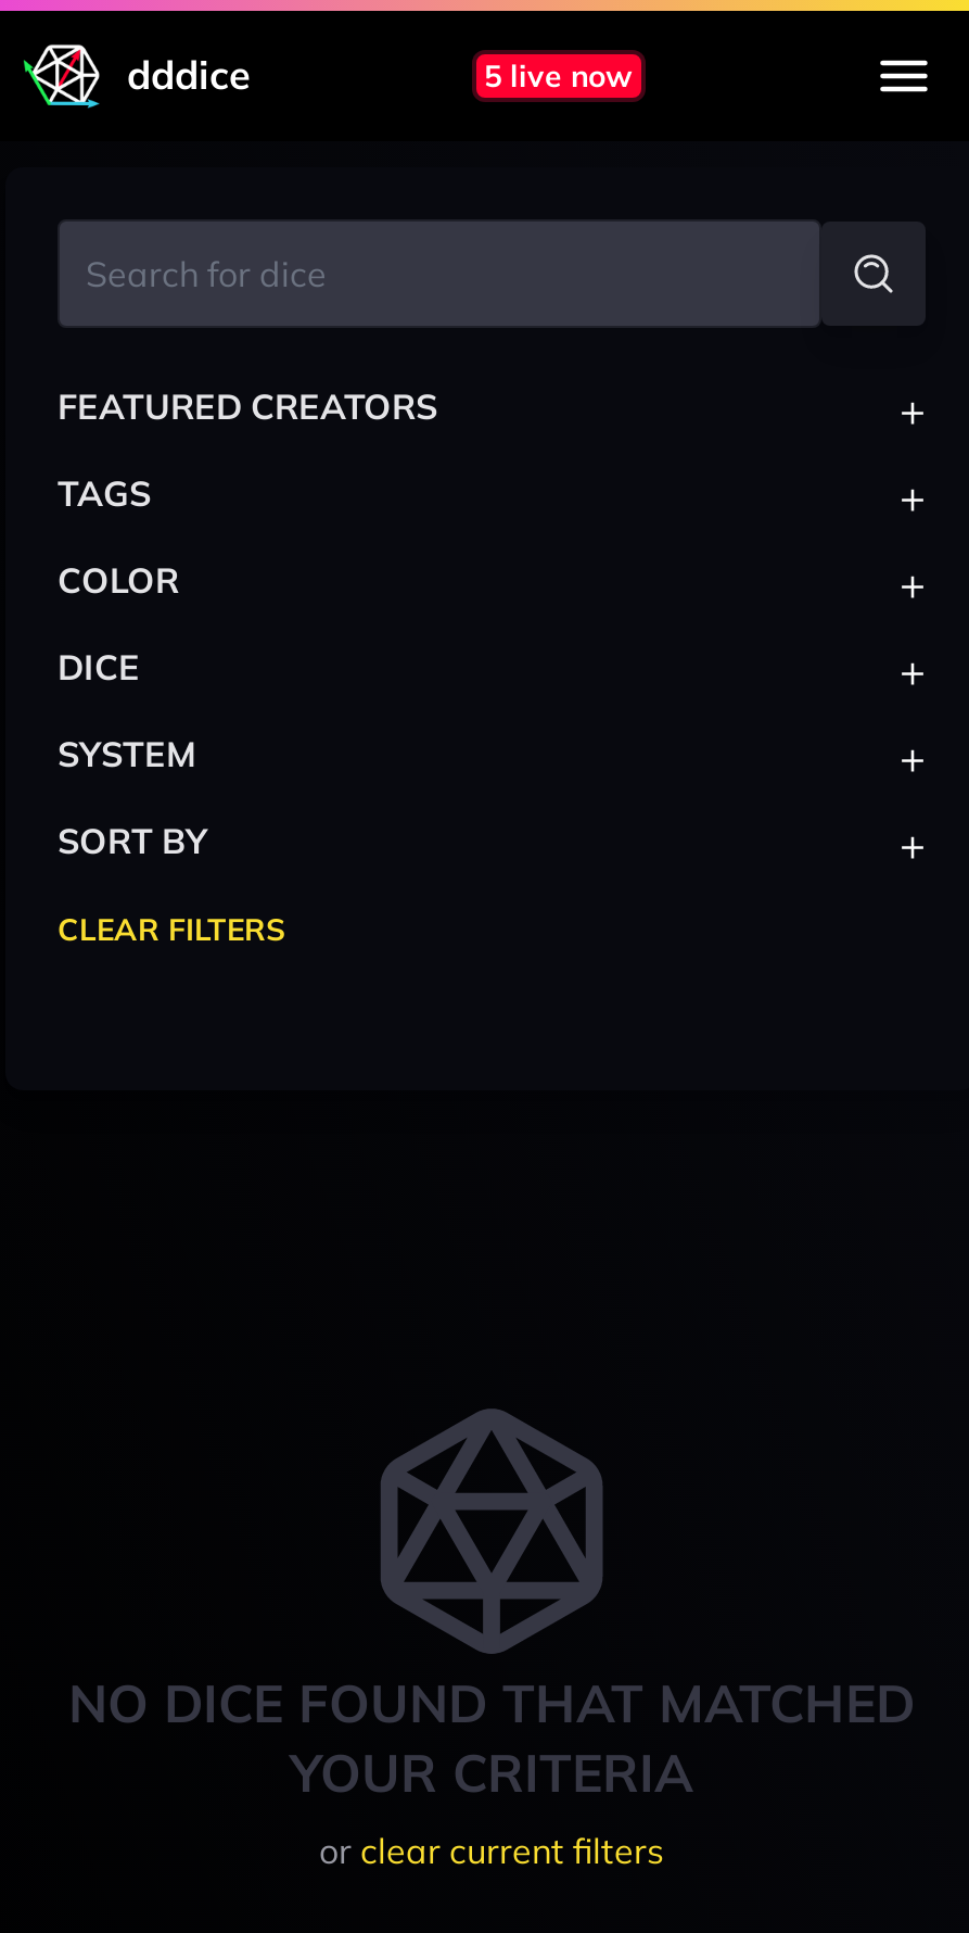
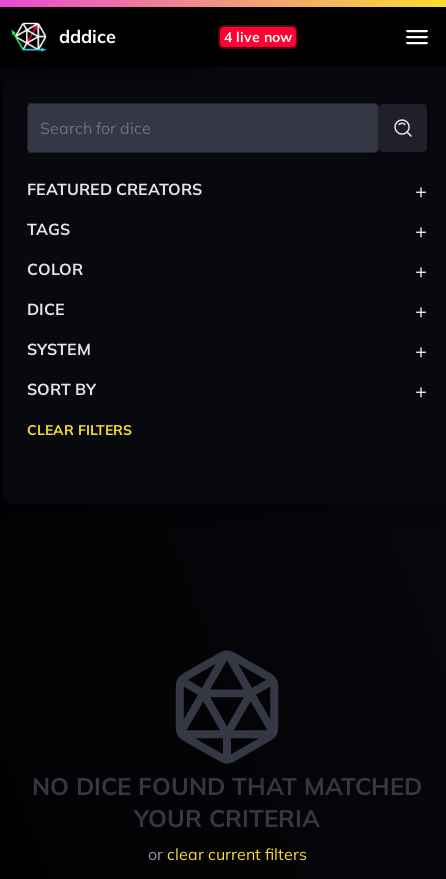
[484,56,632,96] 5 live now -> [223,28,291,46] 4 live now

